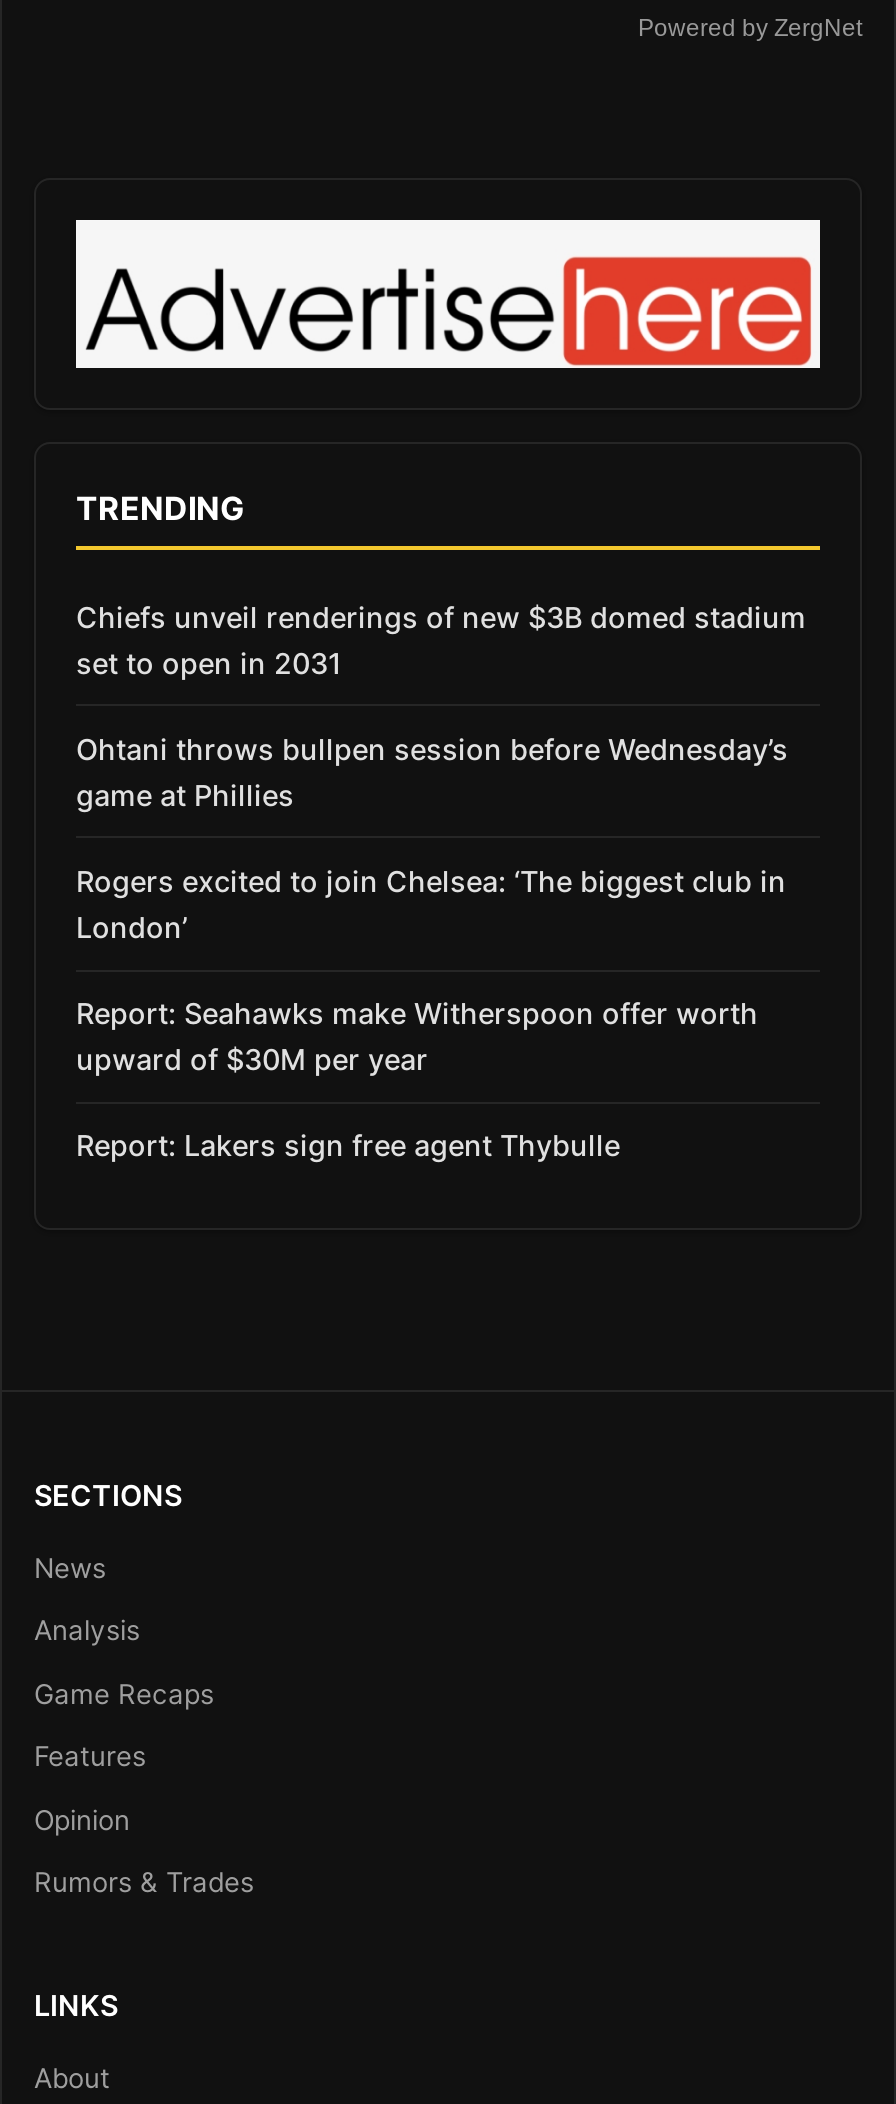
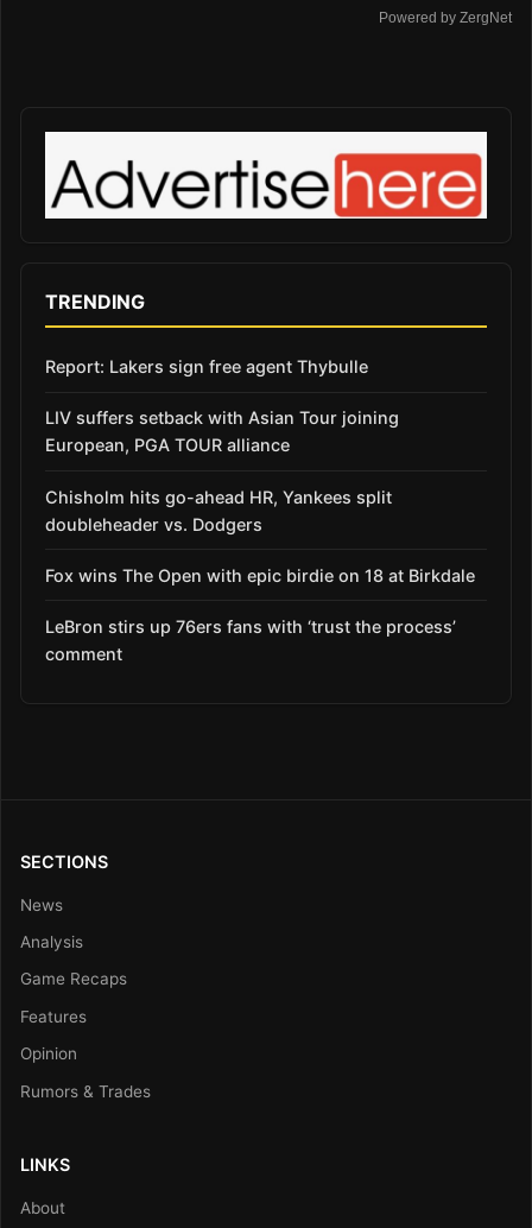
[76,599,806,1076] Chiefs unveil renderings of new $3B domed stadium | set to open in 2031 | Ohtani throws bullpen session before Wednesday’s | game at Phillies | Rogers excited to join Chelsea: ‘The biggest club in | London’ | Report: Seahawks make Witherspoon offer worth | upward of $30M per year -> none
moved [76,1129,620,1163] -> [45,357,368,377]: Report: Lakers sign free agent Thybulle
none -> [45,408,475,664] LIV suffers setback with Asian Tour joining | European, PGA TOUR alliance | Chisholm hits go-ahead HR, Yankees split | doubleheader vs. Dodgers | Fox wins The Open with epic birdie on 18 at Birkdale | LeBron stirs up 76ers fans with ‘trust the process’ | comment

